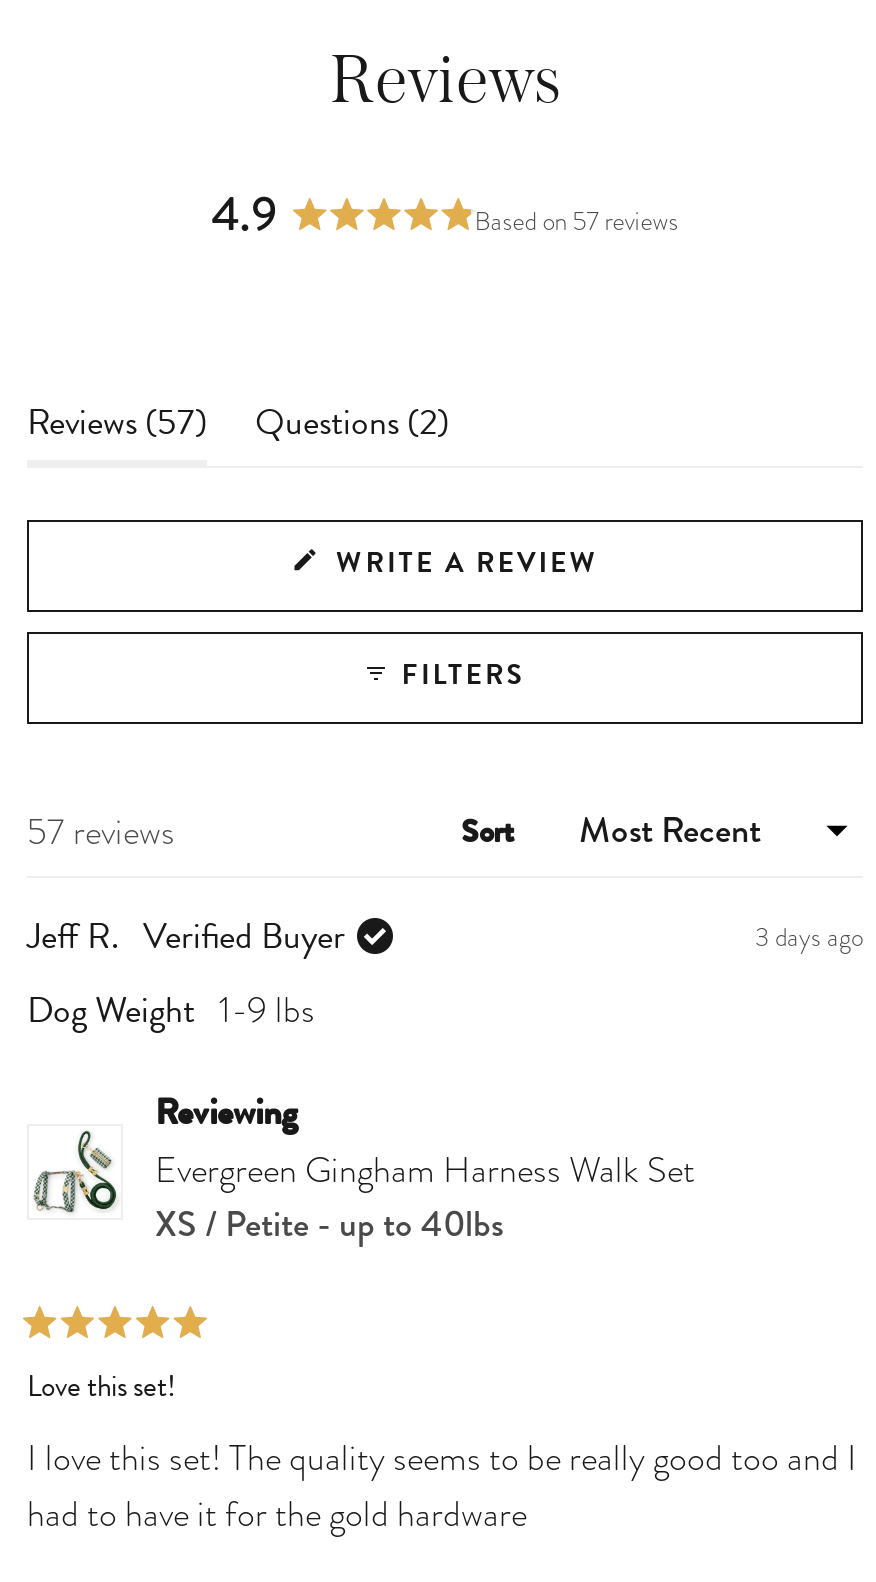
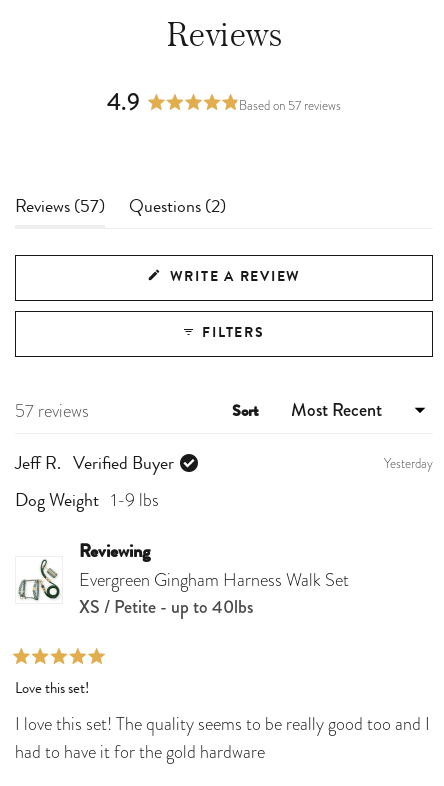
[755,918,863,956] 3 days ago -> [384,454,433,473] Yesterday

